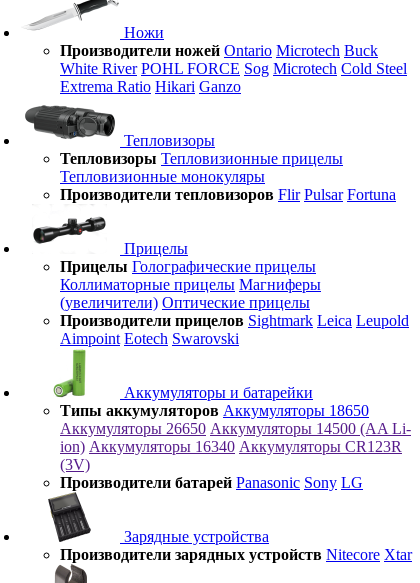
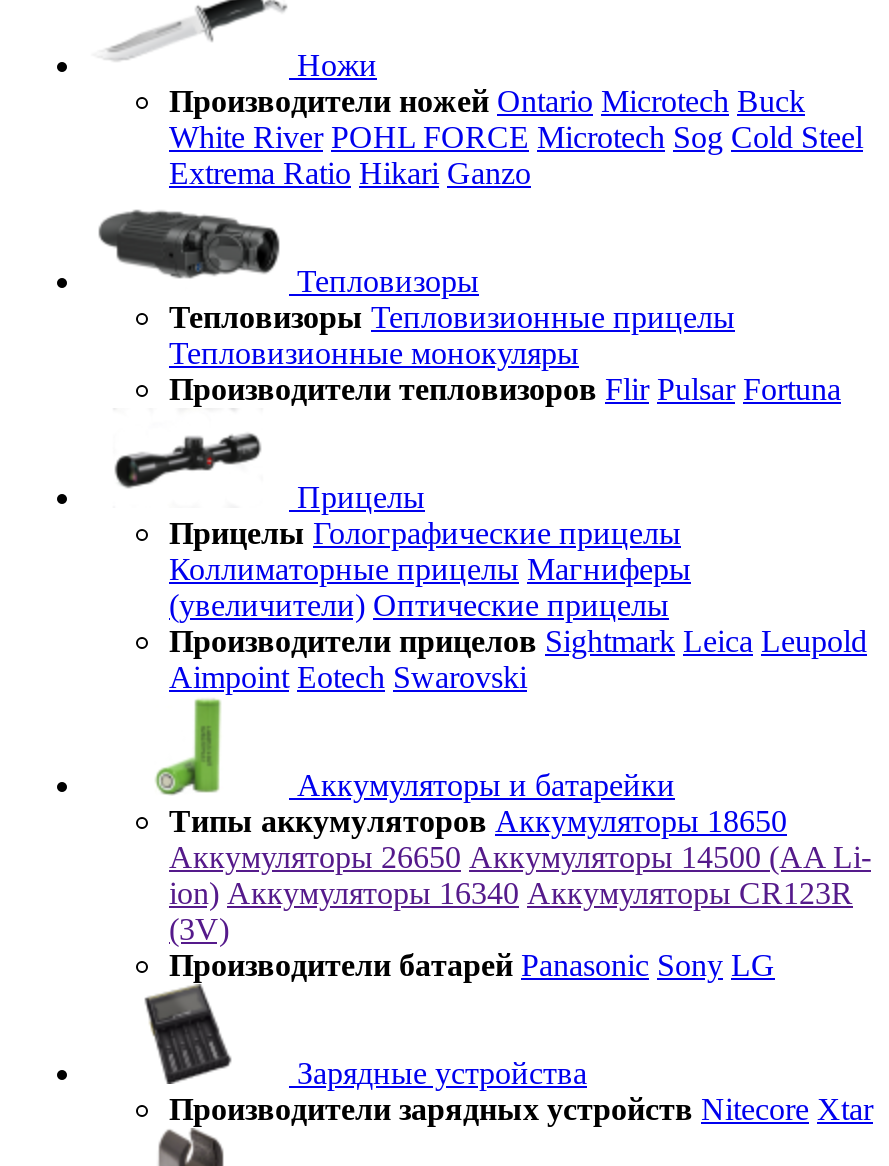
[60,60,407,77] White River POHL FORCE Sog Microtech Cold Steel -> [169,120,863,154] White River POHL FORCE Microtech Sog Cold Steel

